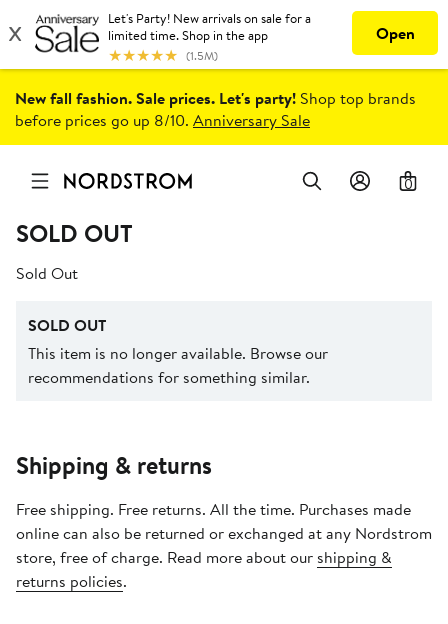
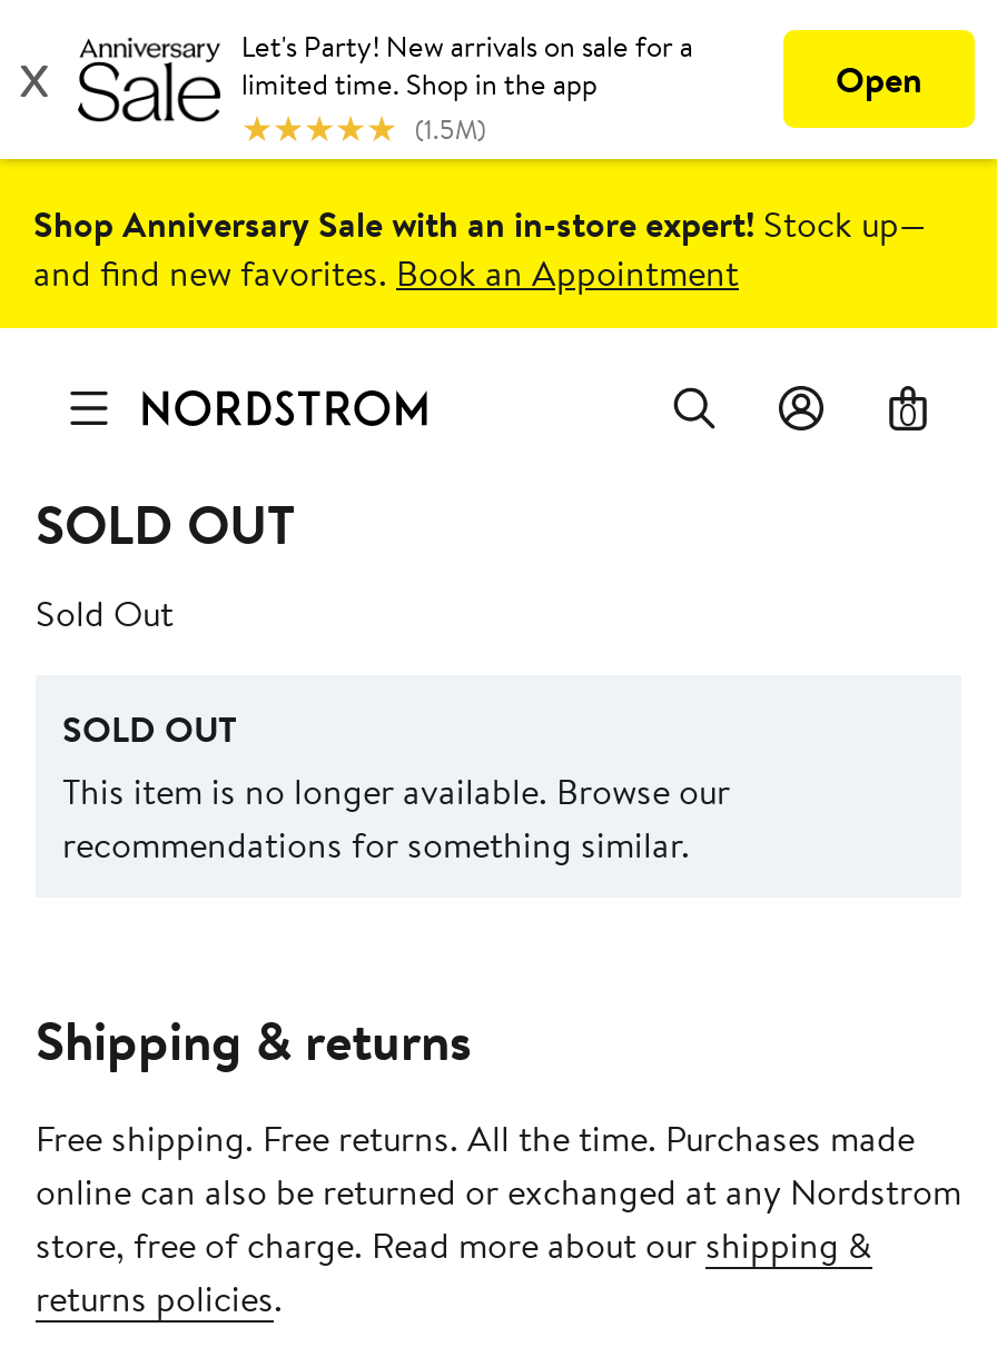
[15,87,416,131] New fall fashion. Sale prices. Let's party! Shop top brands | before prices go up 8/10. Anniversary Sale -> [33,199,926,297] Shop Anniversary Sale with an in-store expert! Stock up— | and find new favorites. Book an Appointment

